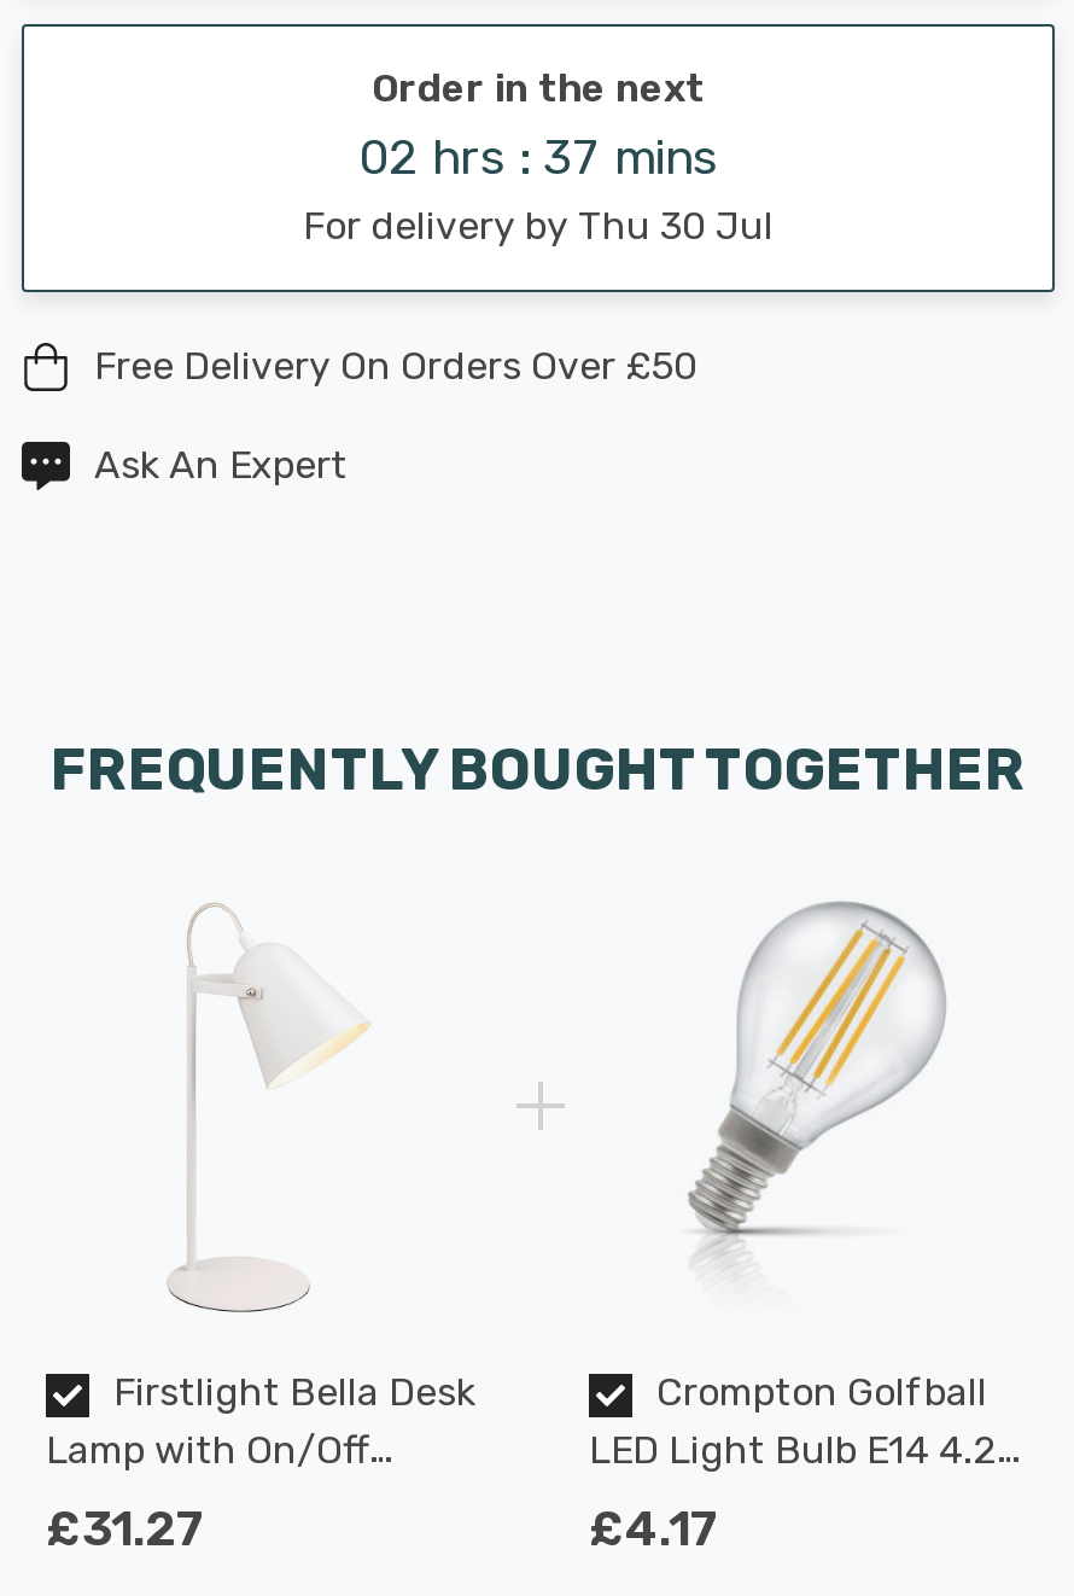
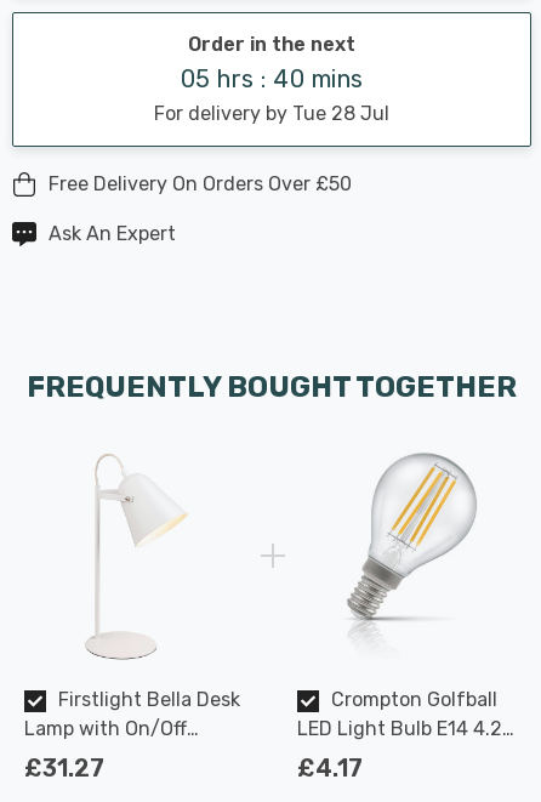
[358,127,718,185] 02 hrs : 37 mins -> [180,64,363,93] 05 hrs : 40 mins
[303,202,774,248] For delivery by Thu 30 Jul -> [154,101,389,124] For delivery by Tue 28 Jul

